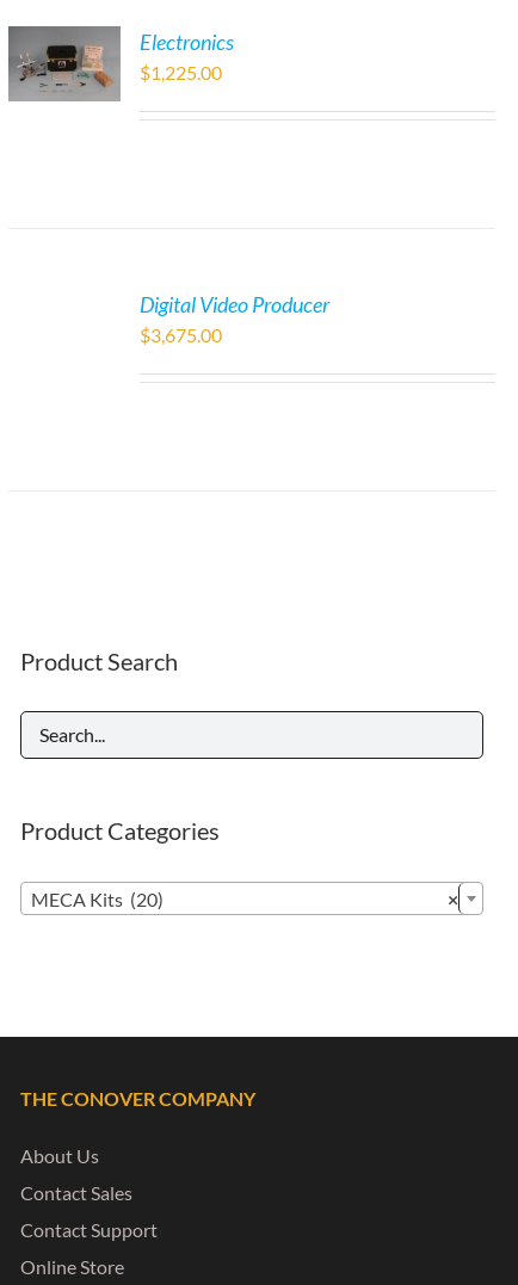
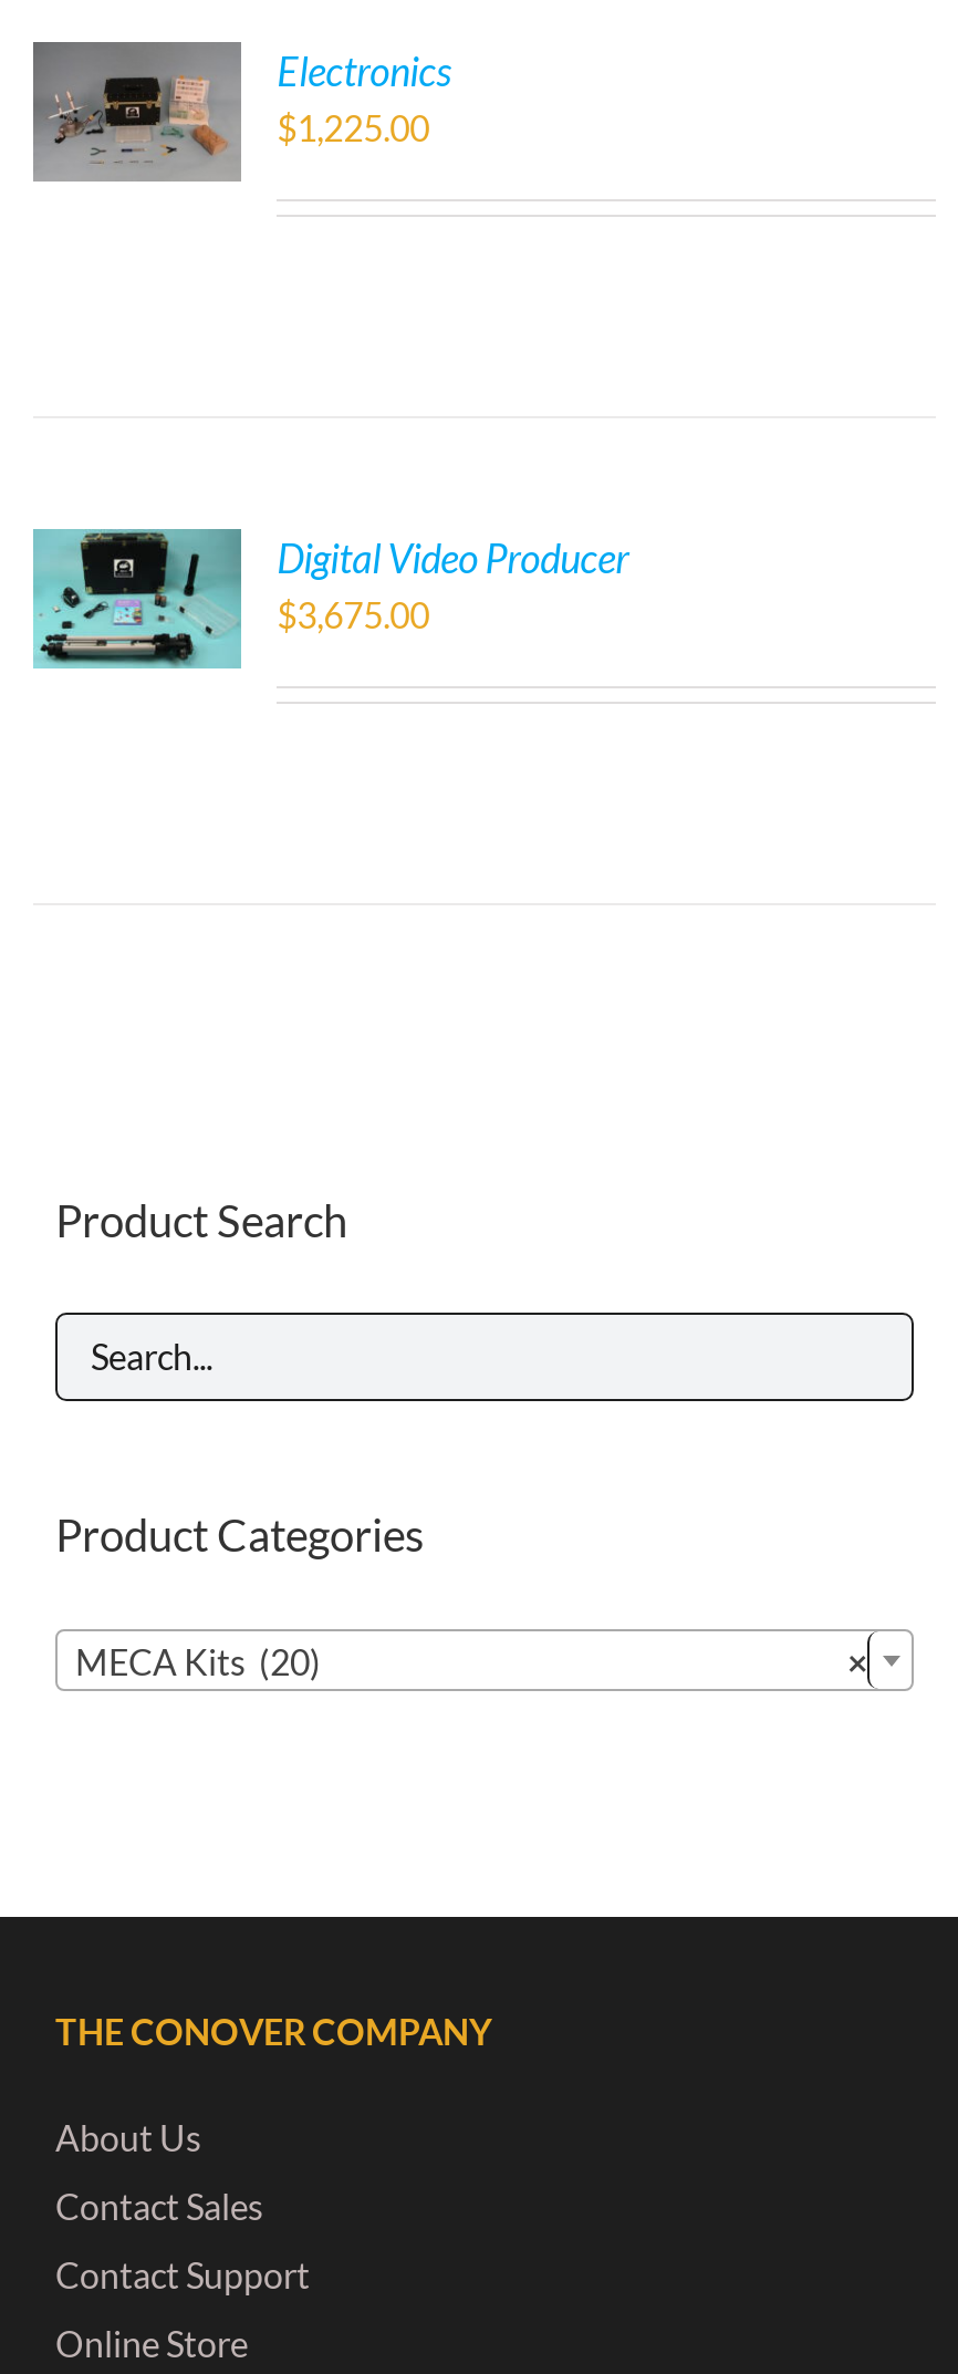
none -> [31,527,243,671] [image]

